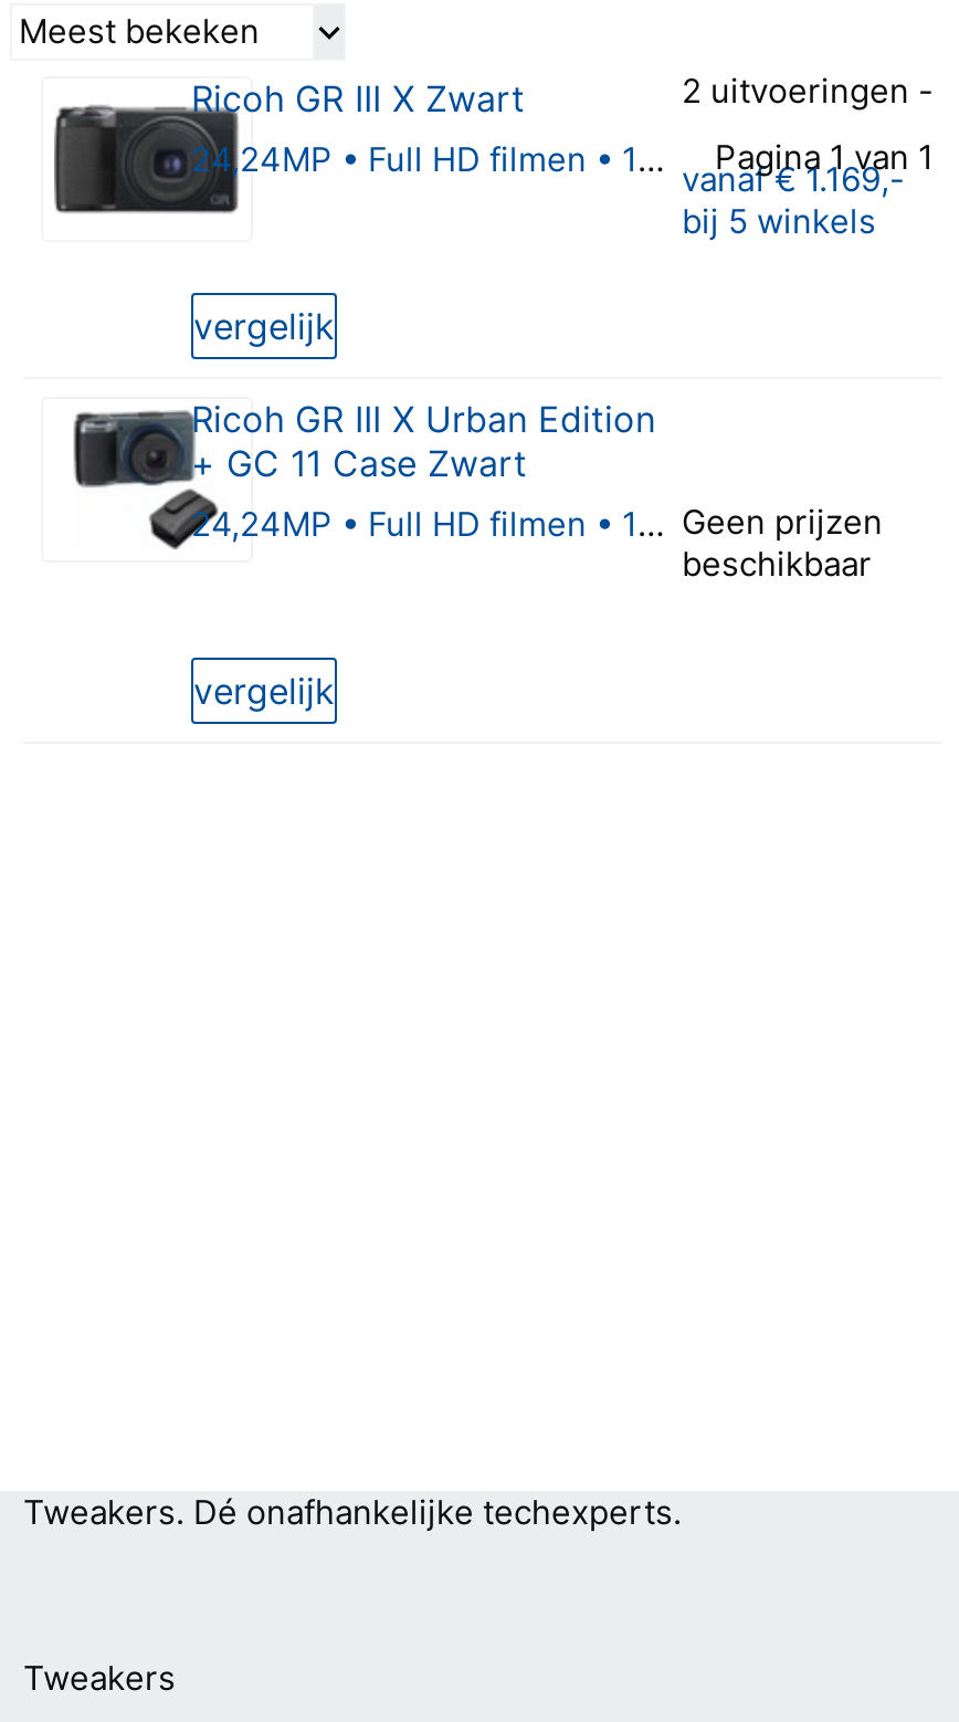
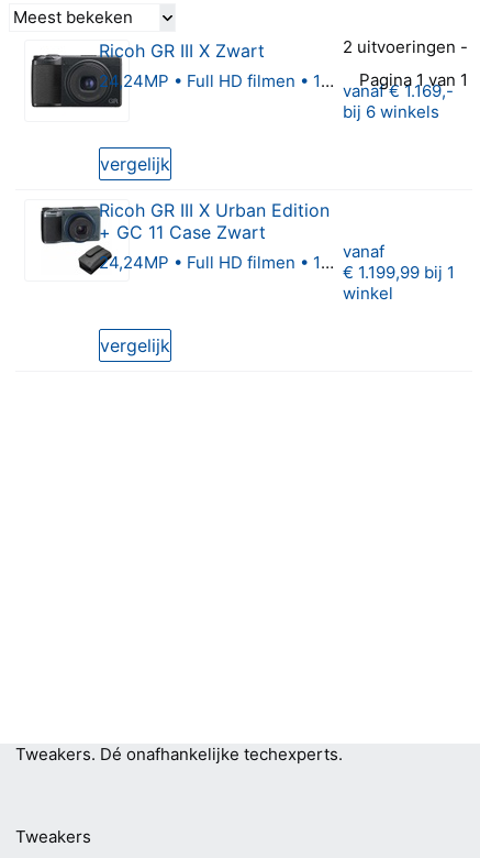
[682,200,876,242] bij 5 winkels -> [343,101,439,122] bij 6 winkels
[682,501,883,585] Geen prijzen | beschikbaar -> [343,240,455,303] vanaf | € 1.199,99 bij 1 | winkel

